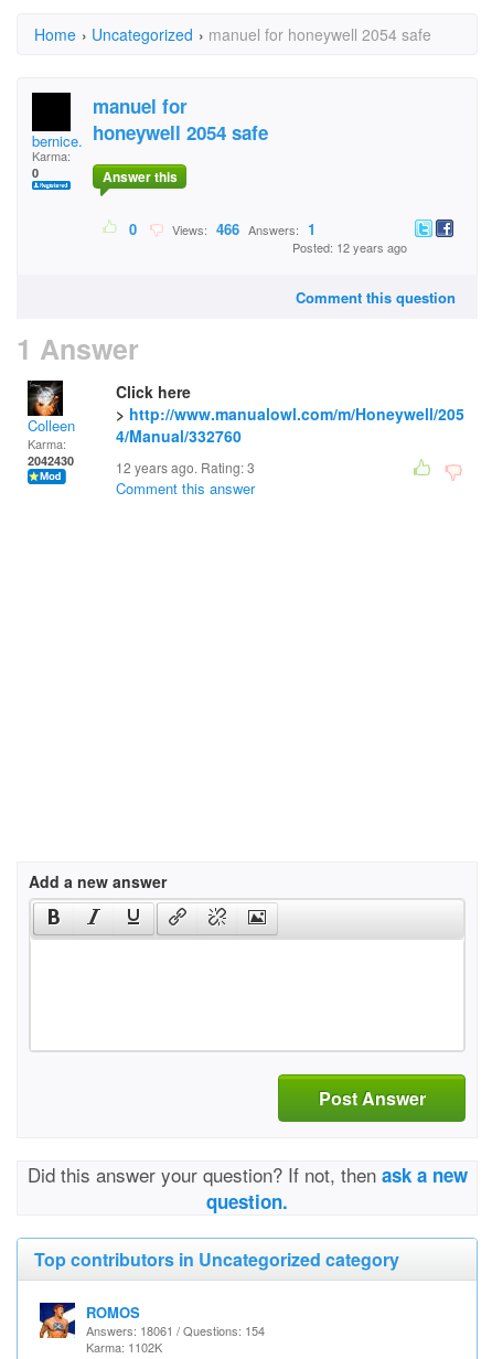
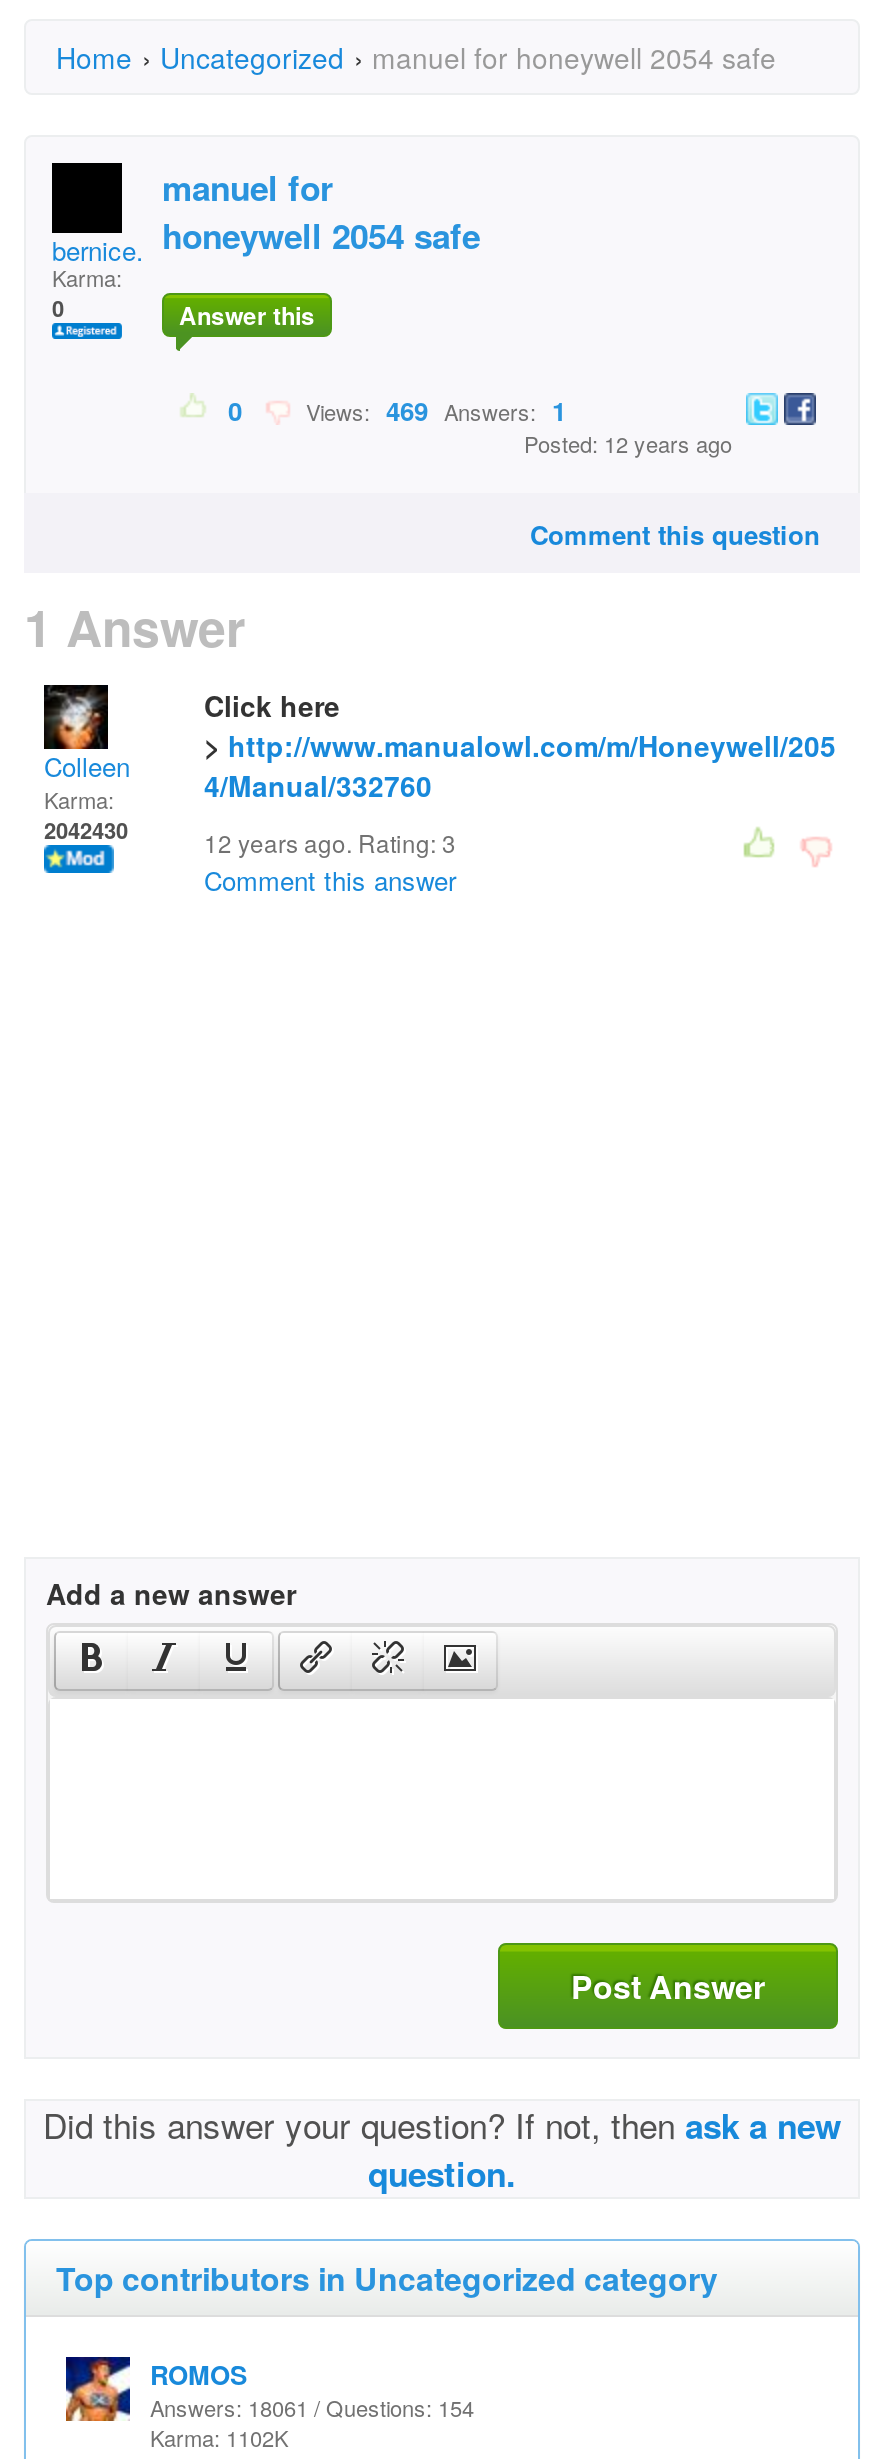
[165,219,315,239] Views: 466 Answers: 1 -> [294,391,566,429] Views: 469 Answers: 1

